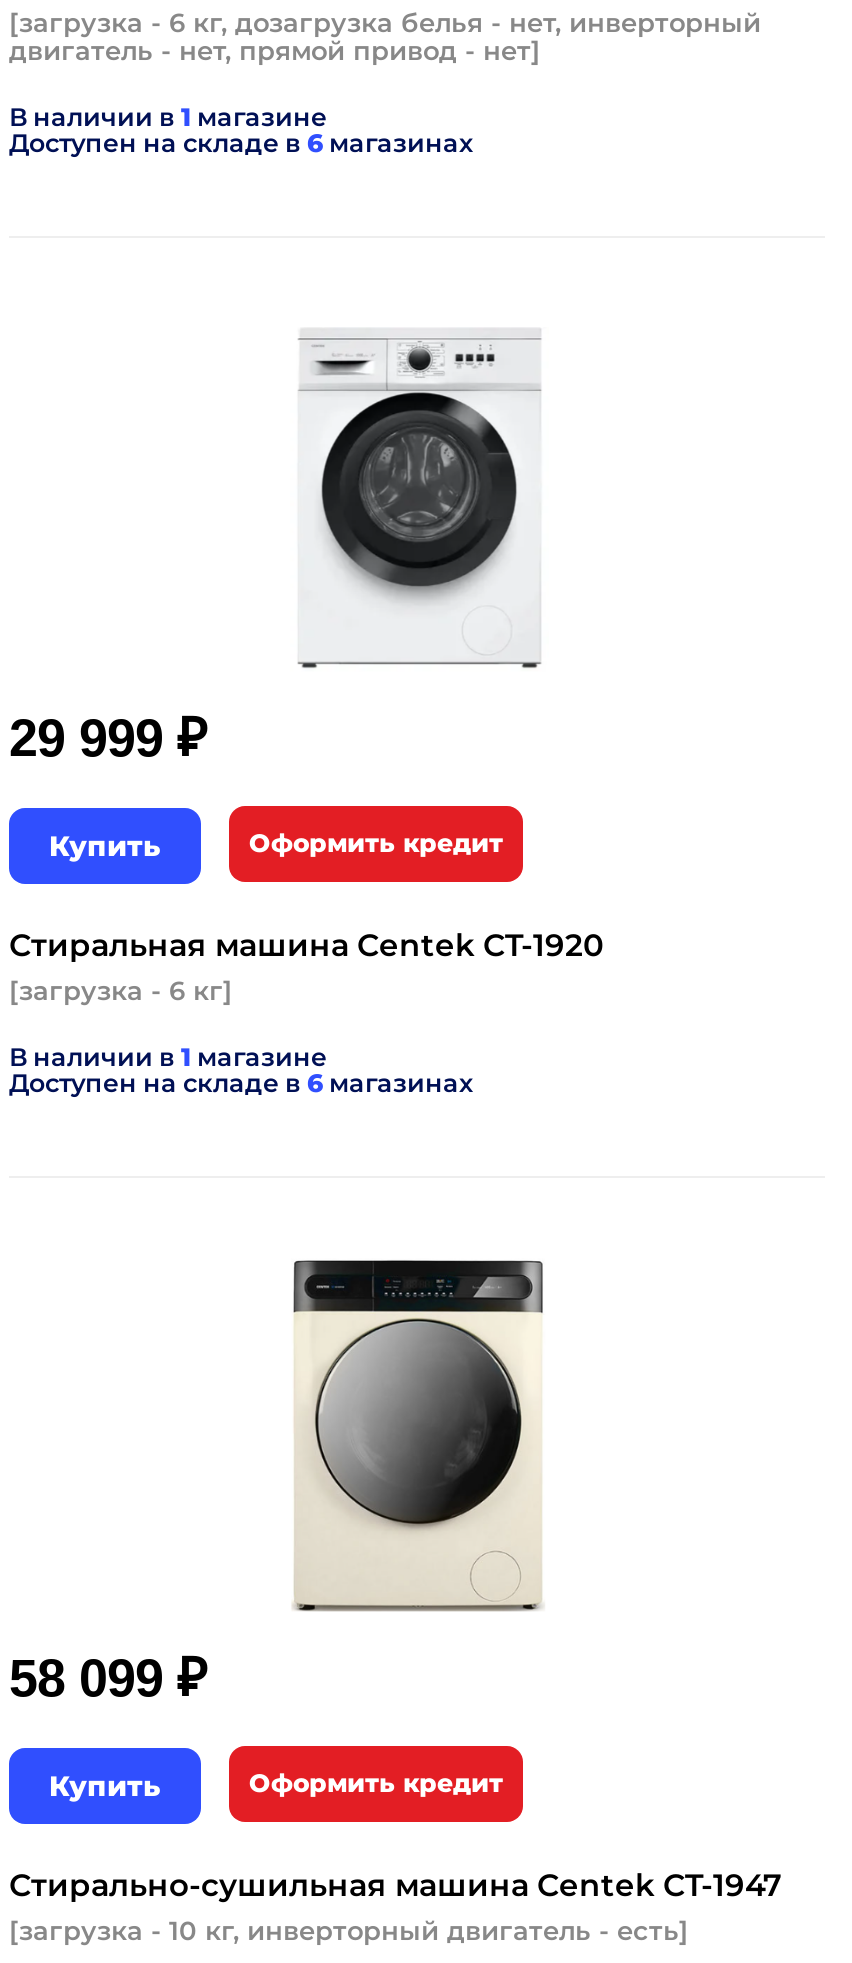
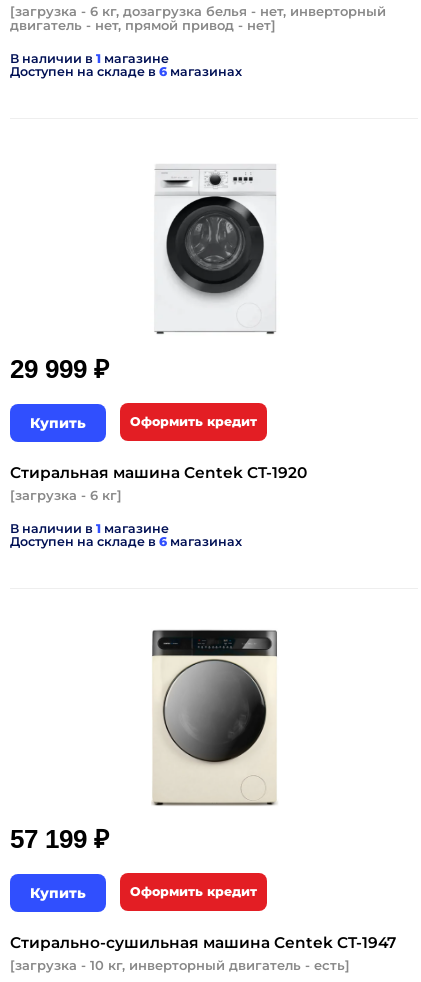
[9,1648,207,1708] 58 099 ₽ -> [10,824,109,854] 57 199 ₽

